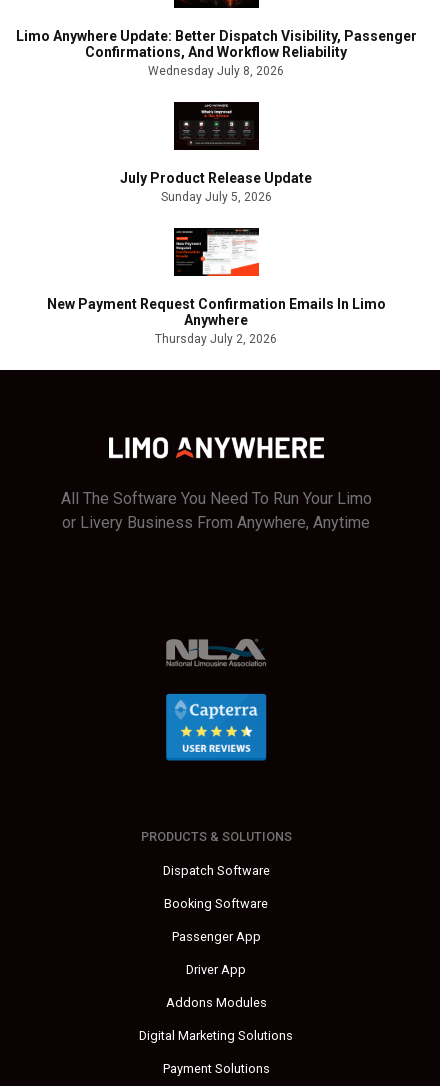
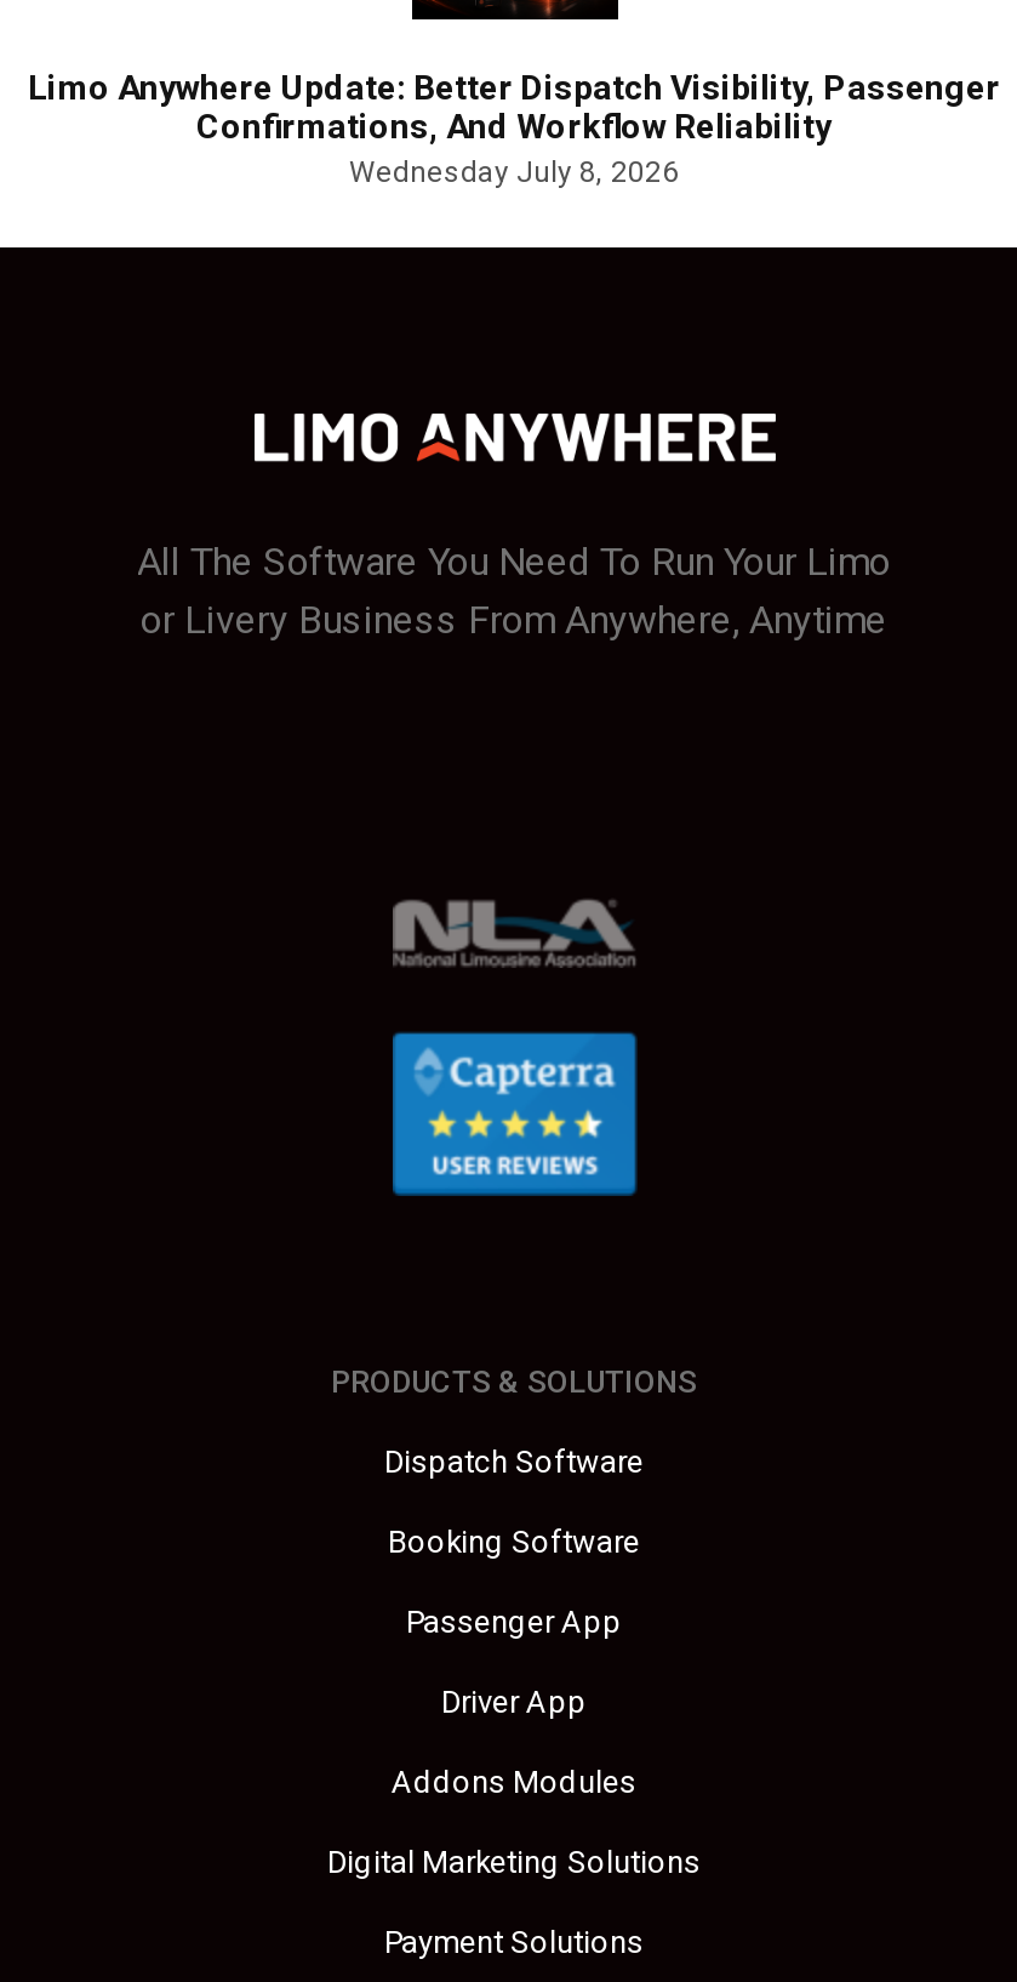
[120,102,312,204] [image] | July Product Release Update | Sunday July 5, 2026 -> none
[46,212,385,346] [image] | New Payment Request Confirmation Emails In Limo | Anywhere | Thursday July 2, 2026 -> none

